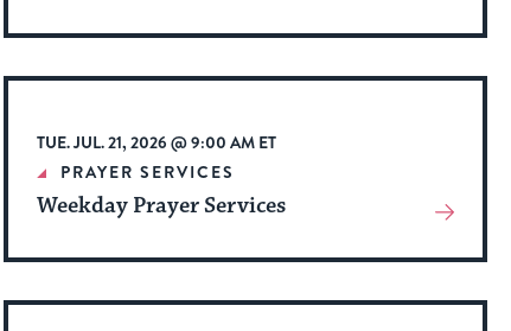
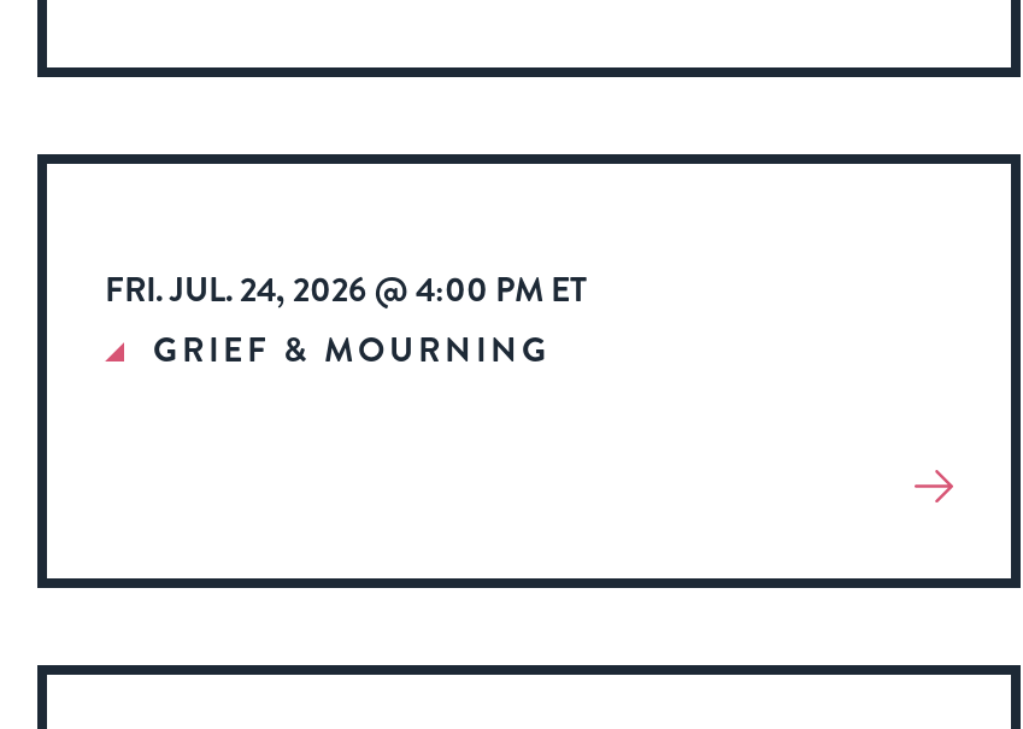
[37,131,286,220] TUE. JUL. 21, 2026 @ 9:00 AM ET | PRAYER SERVICES | Weekday Prayer Services -> [105,266,587,374] FRI. JUL. 24, 2026 @ 4:00 PM ET | GRIEF & MOURNING

